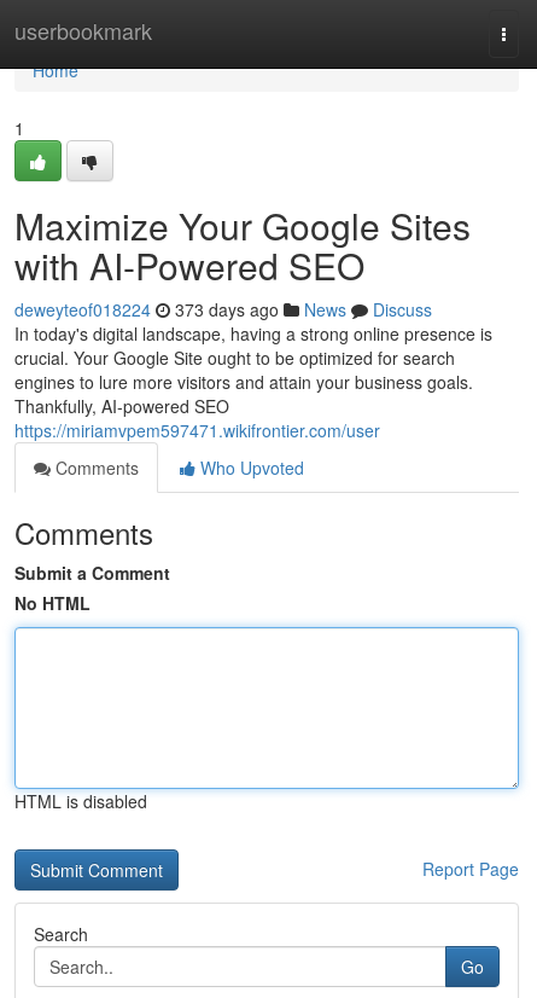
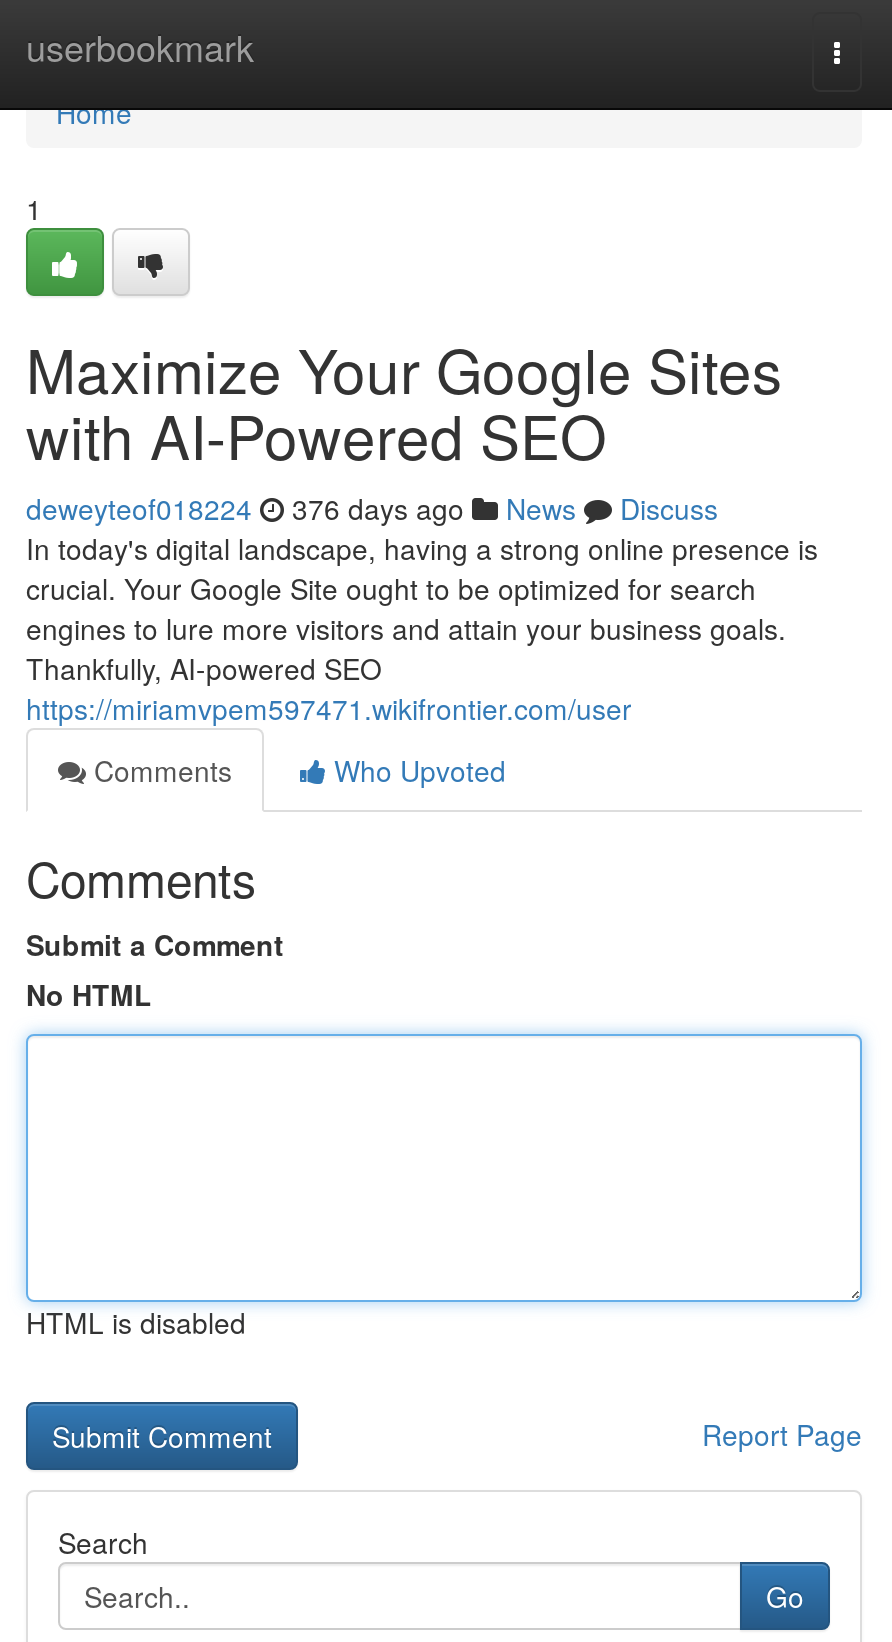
[14,297,432,321] deweyteof018224 373 days ago News Discuss -> [26,488,718,528] deweyteof018224 376 days ago News Discuss

